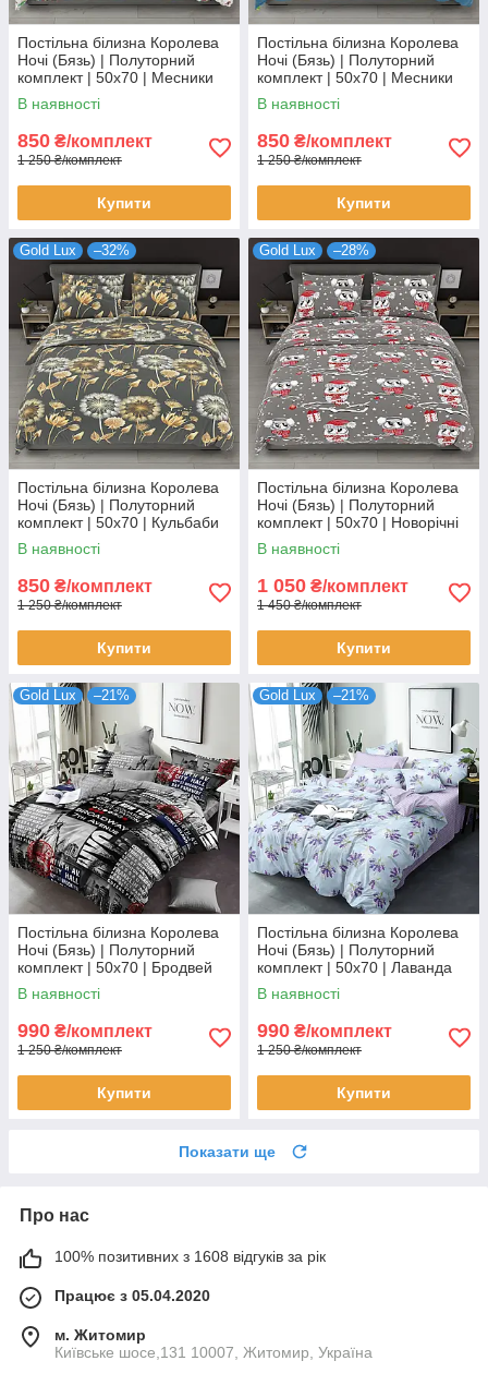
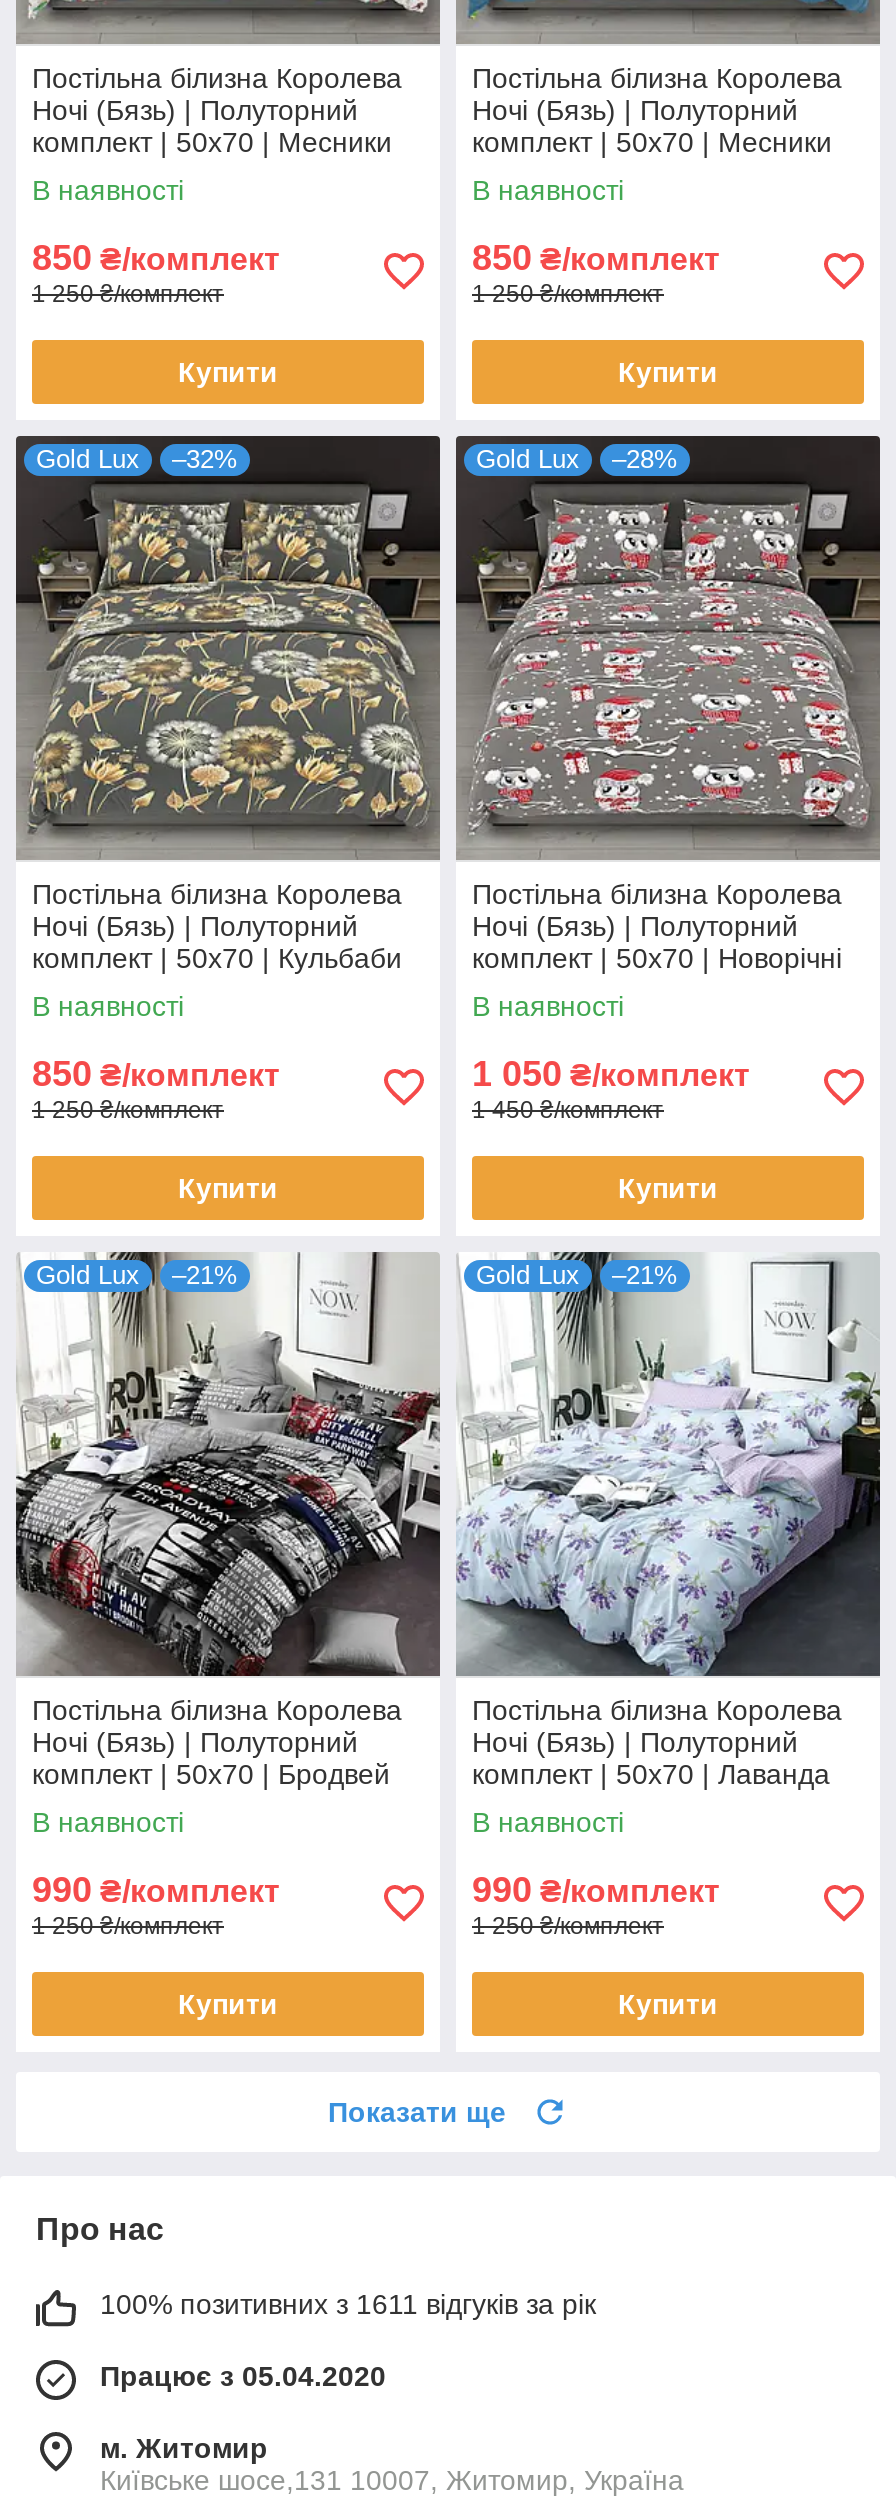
[54,1247,326,1265] 100% позитивних з 1608 відгуків за рік -> [100,2288,596,2320] 100% позитивних з 1611 відгуків за рік

